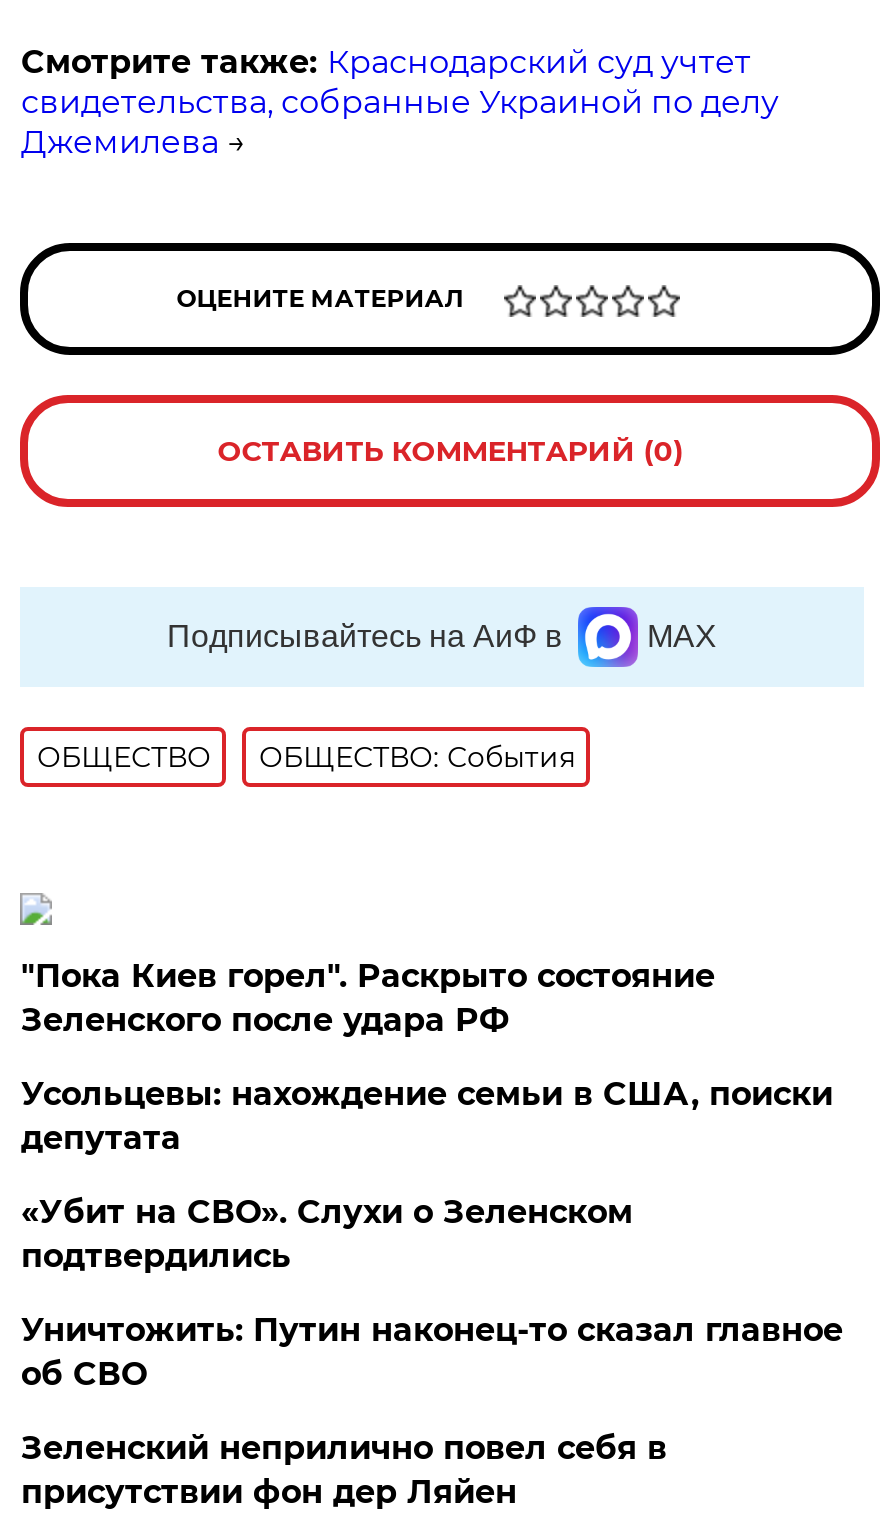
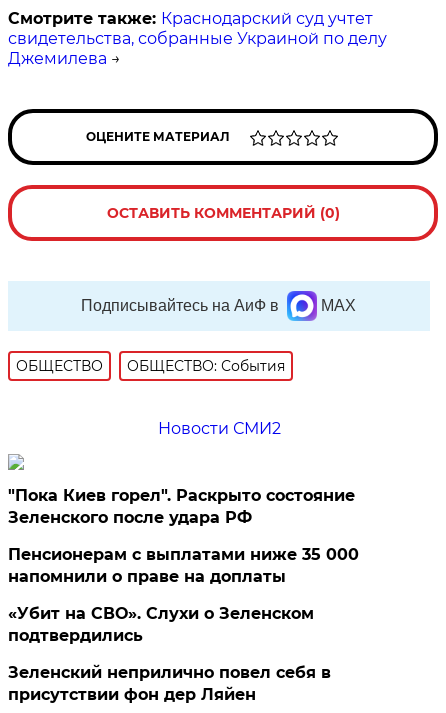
none -> [158,419,281,438] Новости СМИ2
moved [21,957,715,1039] -> [8,486,355,527]: "Пока Киев горел". Раскрыто состояние | Зеленского после удара РФ
[21,1075,833,1157] Усольцевы: нахождение семьи в США, поиски | депутата -> [8,545,359,586] Пенсионерам с выплатами ниже 35 000 | напомнили о праве на доплаты
moved [21,1193,633,1275] -> [8,604,314,645]: «Убит на СВО». Слухи о Зеленском | подтвердились
[21,1311,843,1393] Уничтожить: Путин наконец-то сказал главное | об СВО -> none

